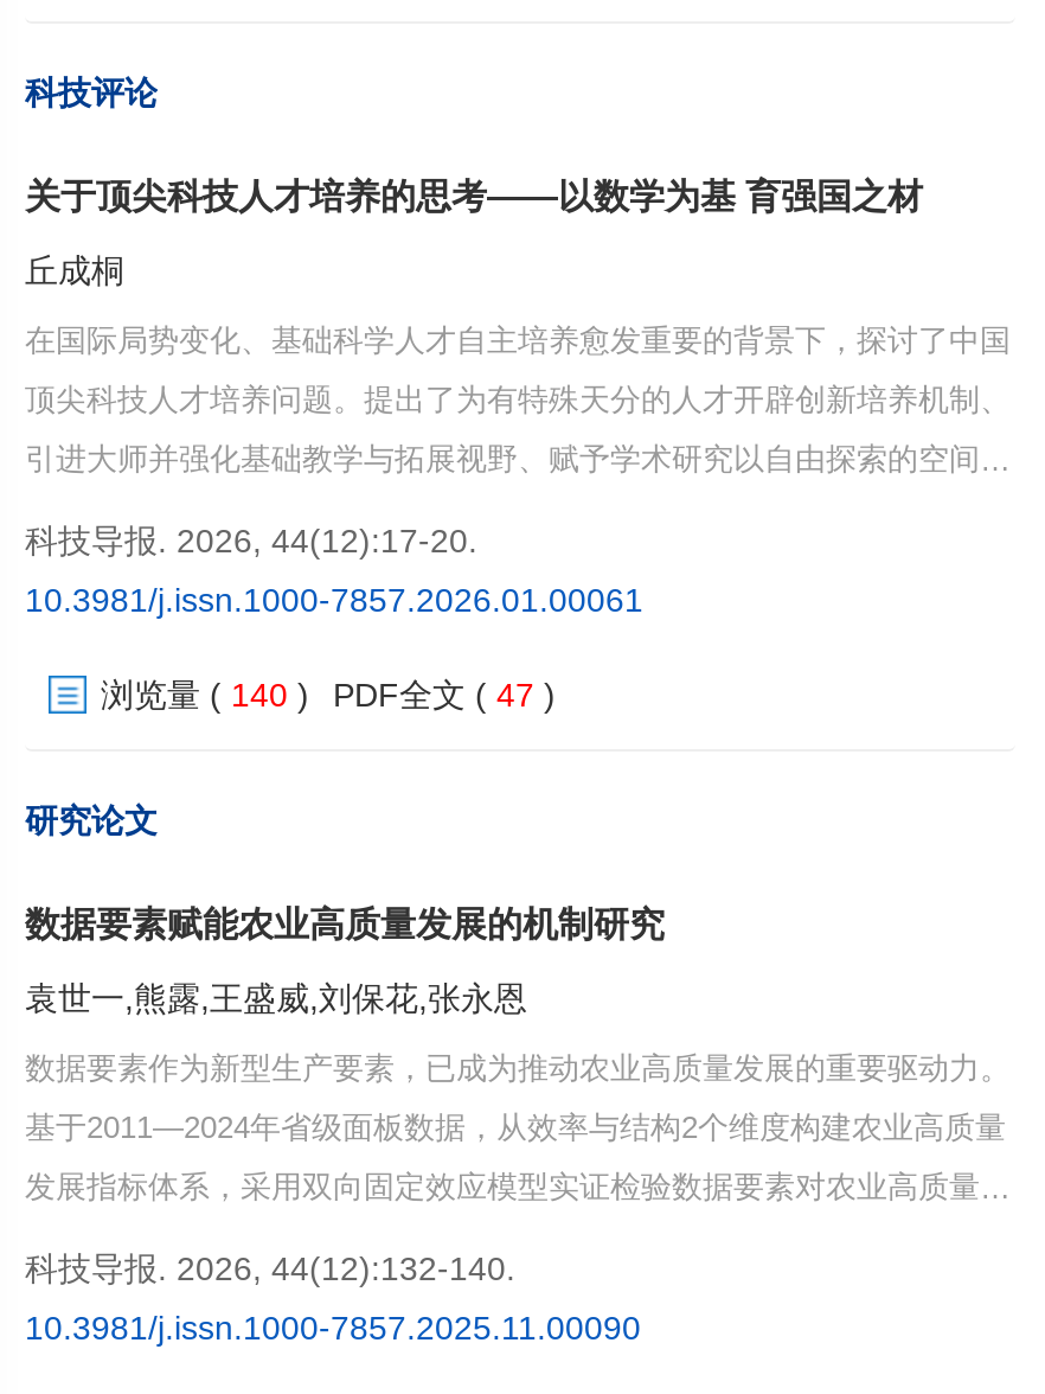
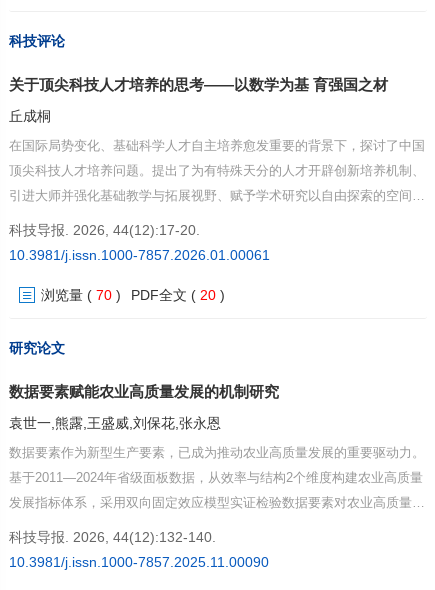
[101,677,309,715] 浏览量( 140) -> [41,287,121,303] 浏览量( 70)
[333,677,556,715] PDF全文( 47) -> [131,287,225,303] PDF全文( 20)

